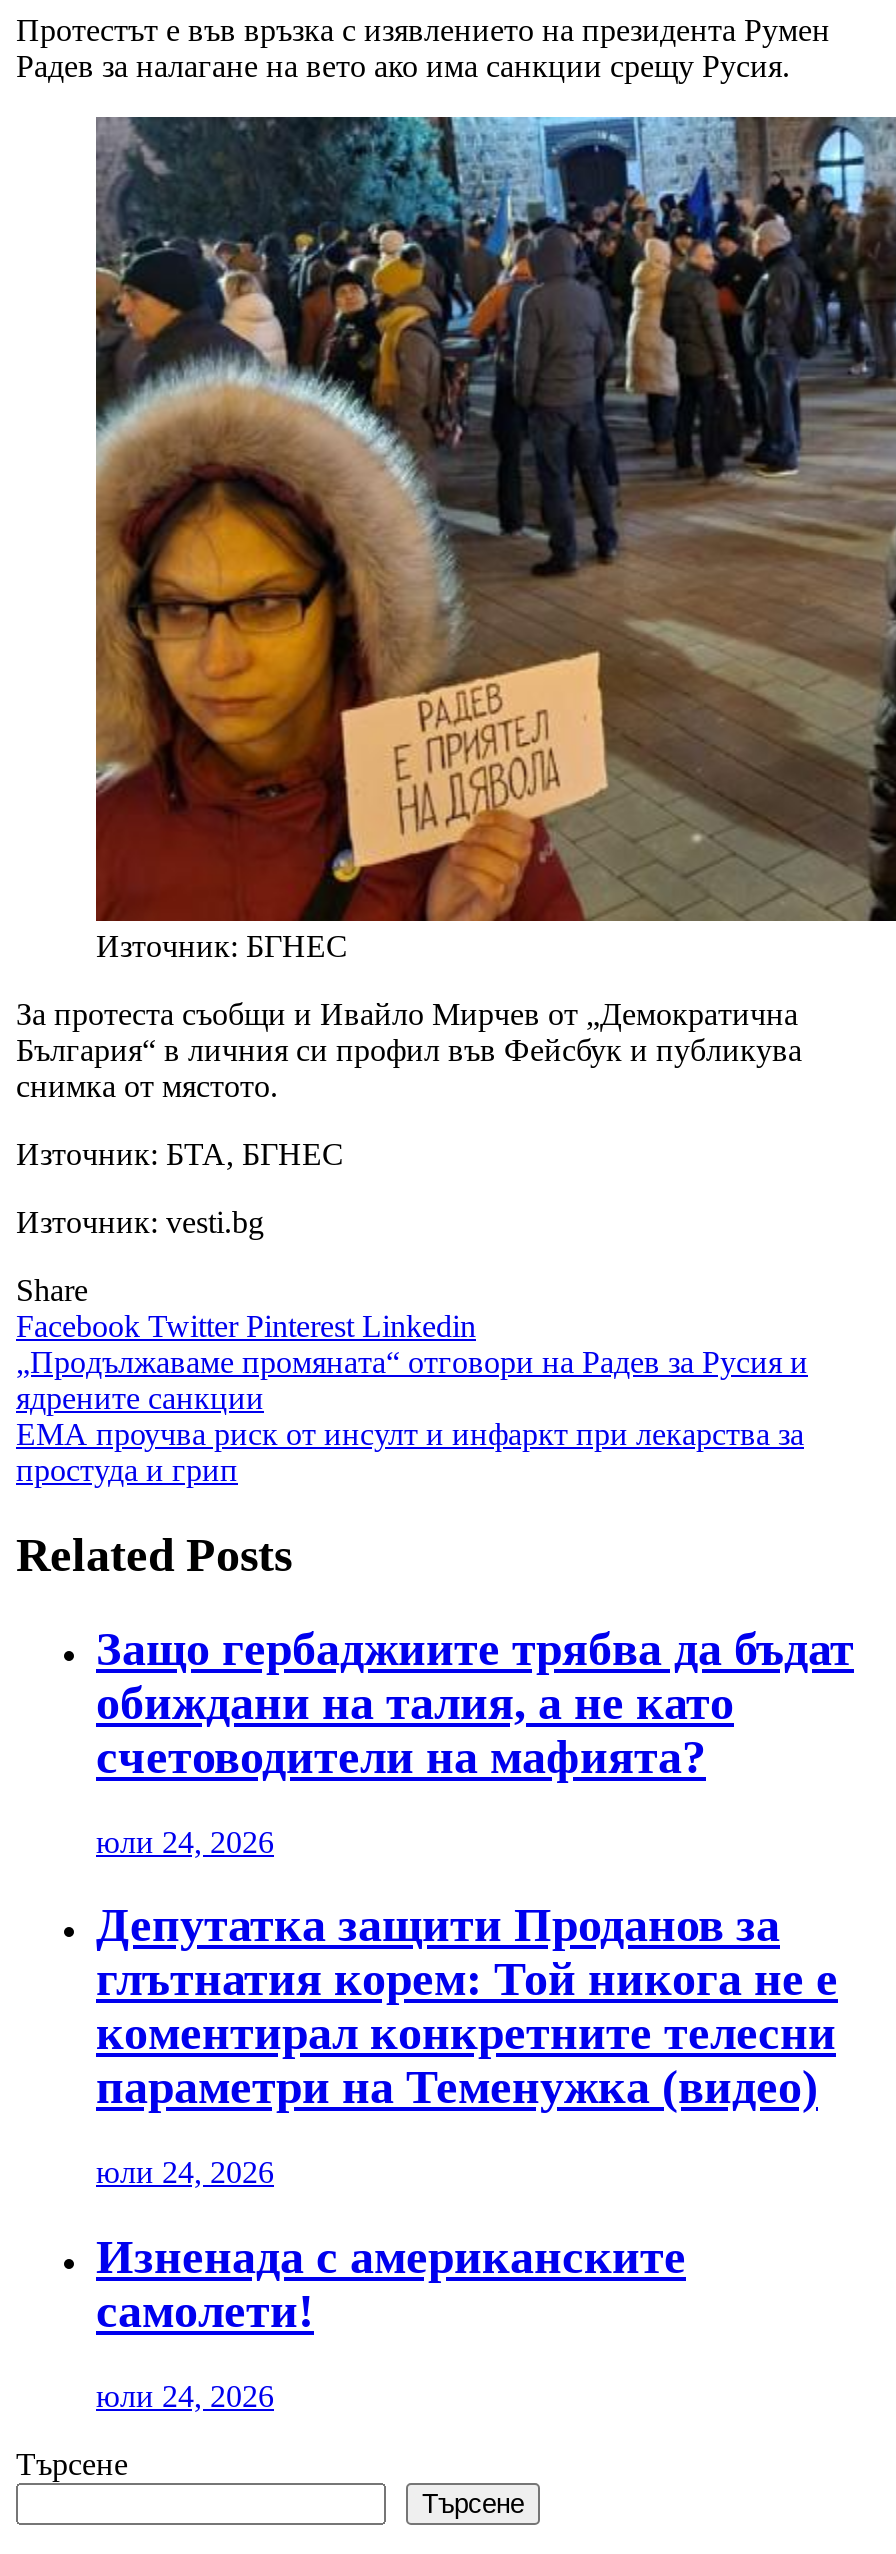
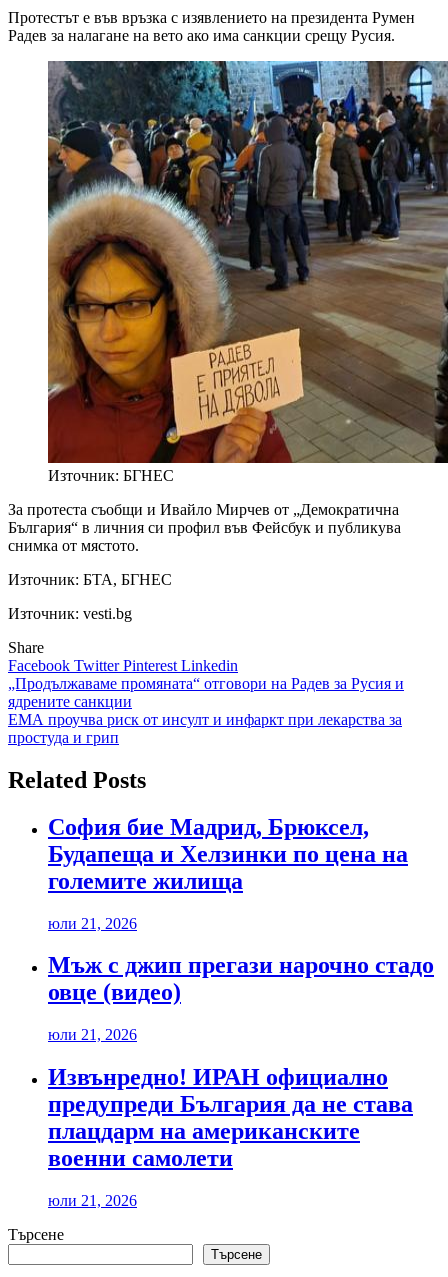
[96,1622,854,1782] Защо гербаджиите трябва да бъдат | обиждани на талия, а не като | счетоводители на мафията? -> [48,814,408,894] София бие Мадрид, Брюксел, | Будапеща и Хелзинки по цена на | големите жилища
[96,1824,274,1858] юли 24, 2026 -> [48,914,137,931] юли 21, 2026
[96,1900,838,2114] Депутатка защити Проданов за | глътнатия корем: Той никога не е | коментирал конкретните телесни | параметри на Теменужка (видео) -> [48,952,434,1005] Мъж с джип прегази нарочно стадо | овце (видео)
[96,2156,274,2190] юли 24, 2026 -> [48,1026,137,1043] юли 21, 2026
[96,2231,686,2337] Изненада с американските | самолети! -> [48,1064,413,1171] Извънредно! ИРАН официално | предупреди България да не става | плацдарм на американските | военни самолети
[96,2379,274,2413] юли 24, 2026 -> [48,1192,137,1209] юли 21, 2026

